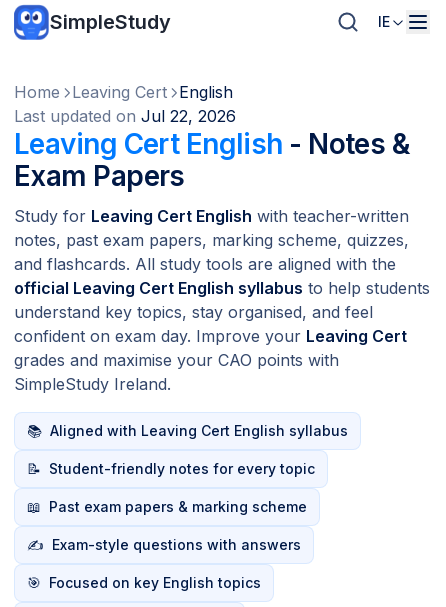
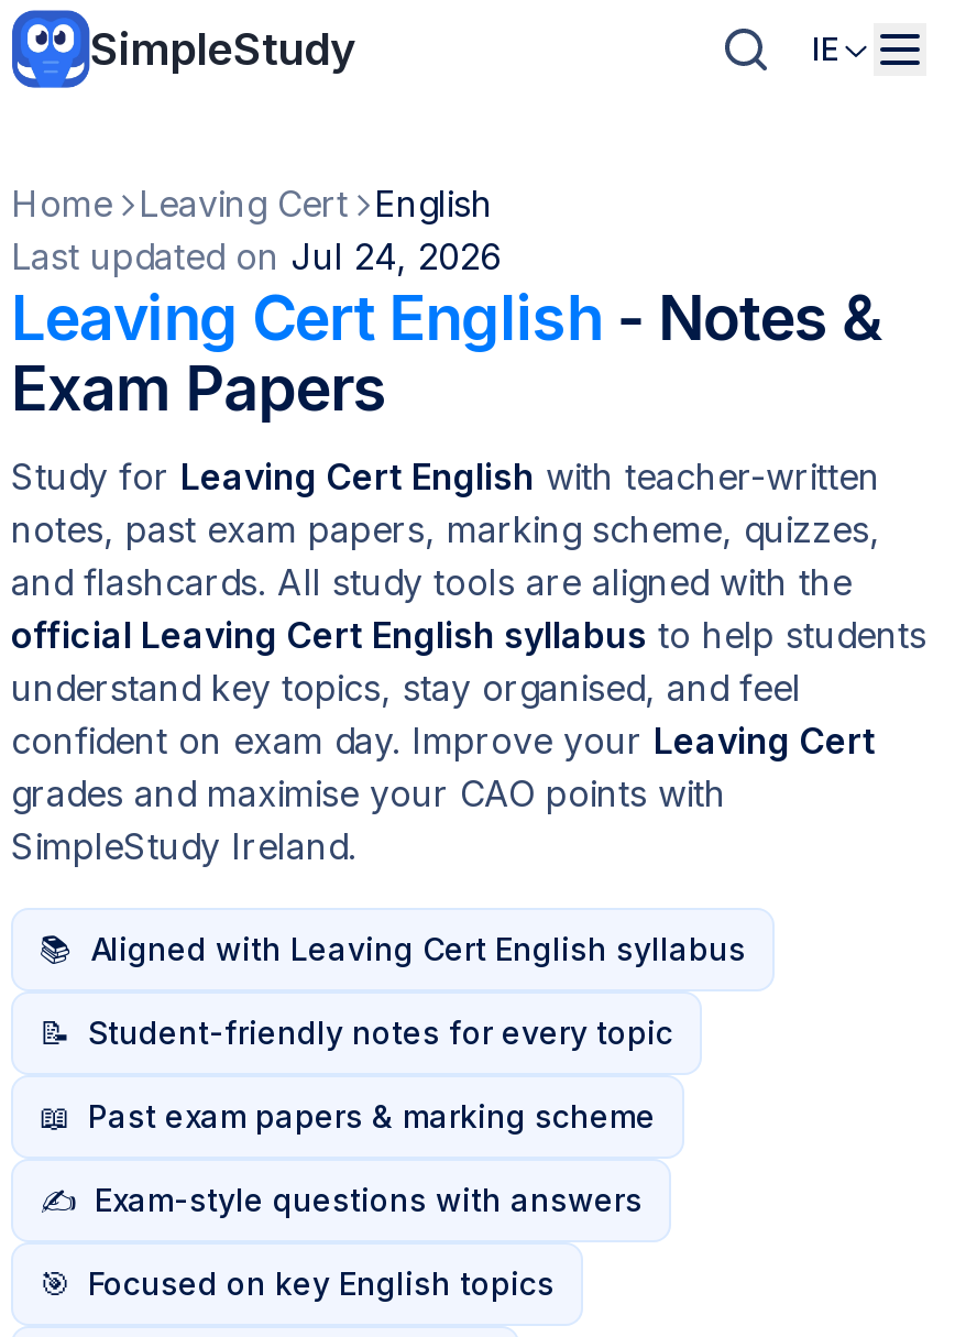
[14,106,236,126] Last updated on Jul 22, 2026 -> [11,234,502,278] Last updated on Jul 24, 2026

